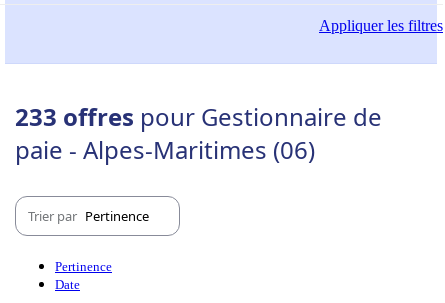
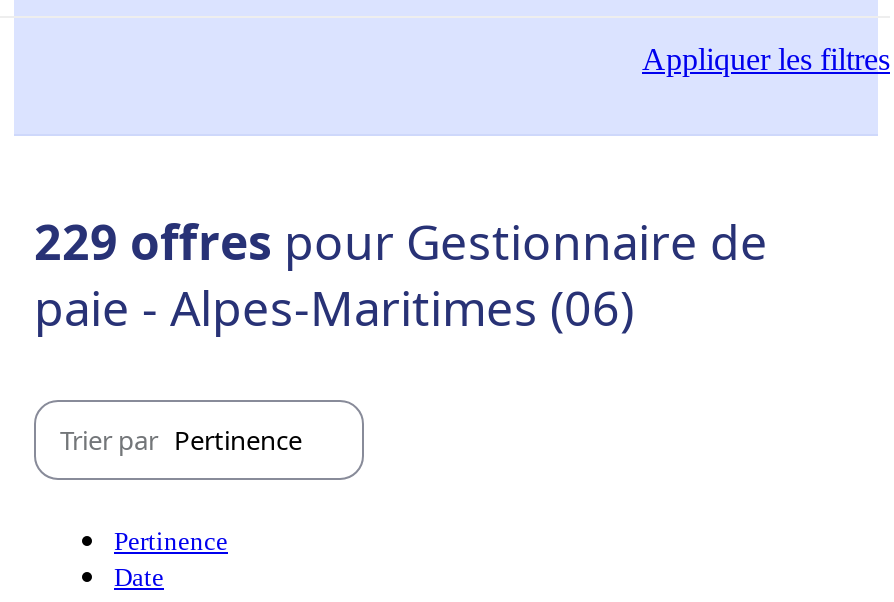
[15,100,382,133] 233 offres pour Gestionnaire de -> [34,208,768,274] 229 offres pour Gestionnaire de

